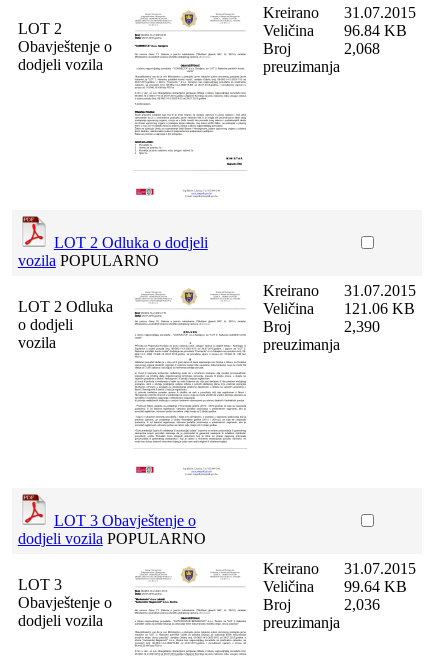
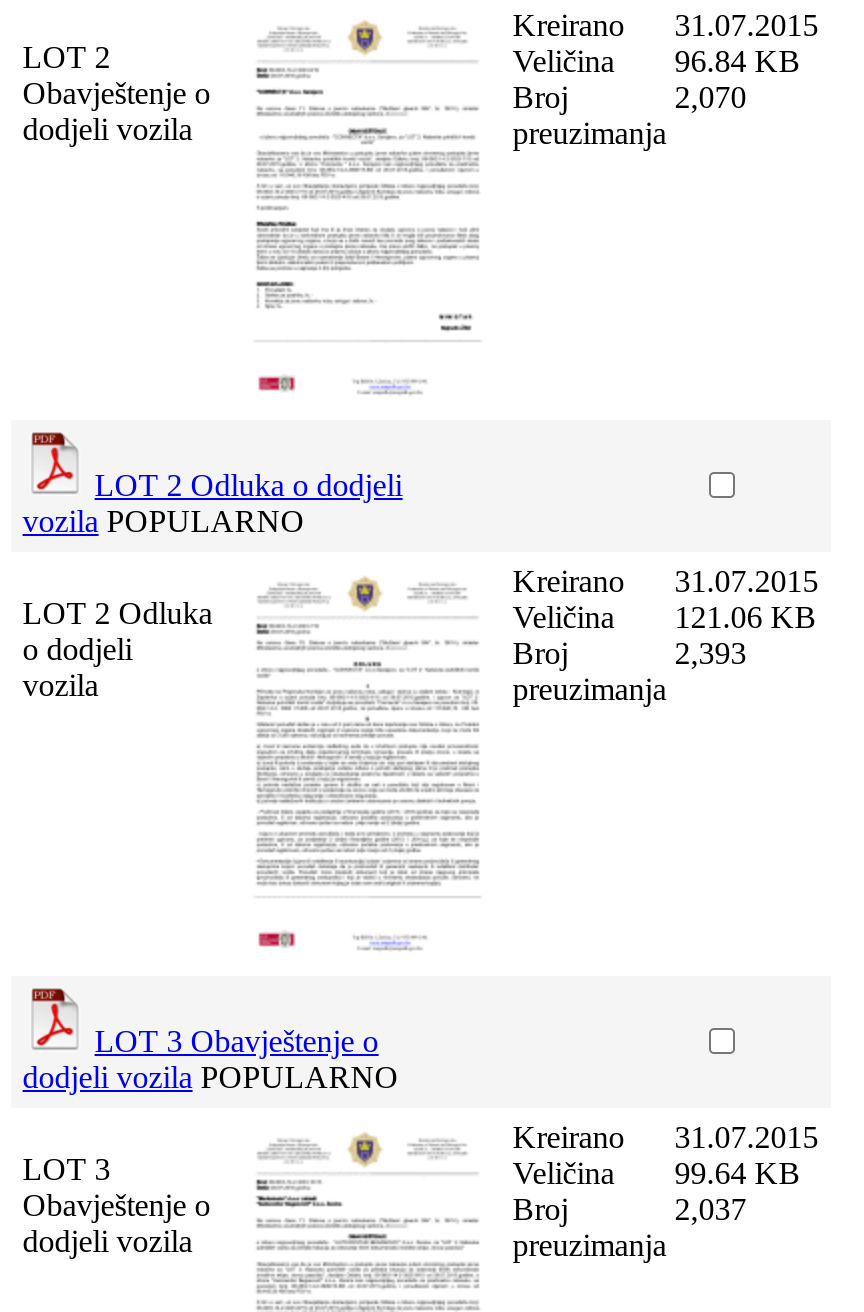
[344,40,380,57] 2,068 -> [675,80,747,114] 2,070
[344,318,380,335] 2,390 -> [675,636,747,670] 2,393
[344,596,380,613] 2,036 -> [675,1192,747,1226] 2,037

